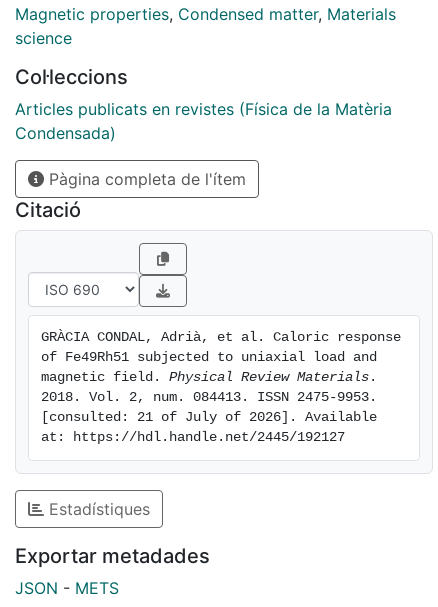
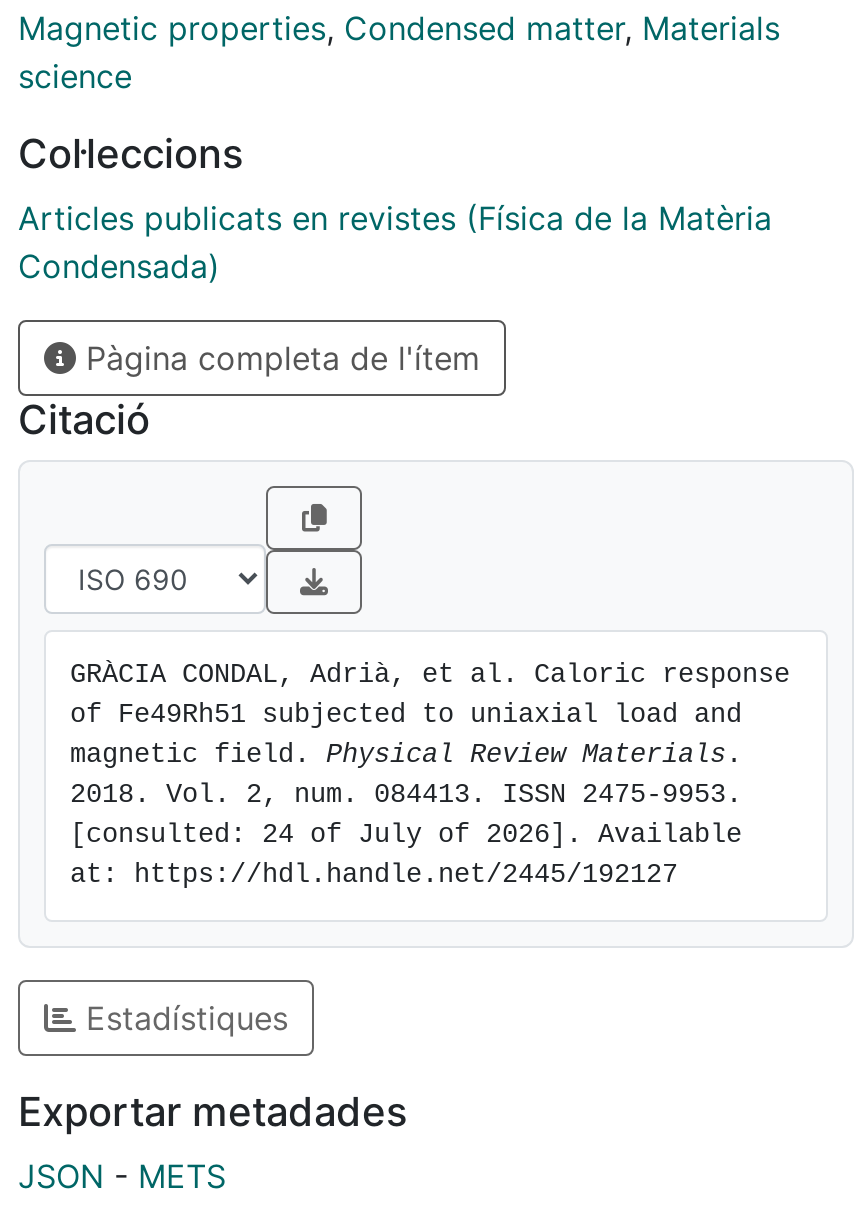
[41,410,377,425] [consulted: 21 of July of 2026]. Available -> [70,821,742,851] [consulted: 24 of July of 2026]. Available

